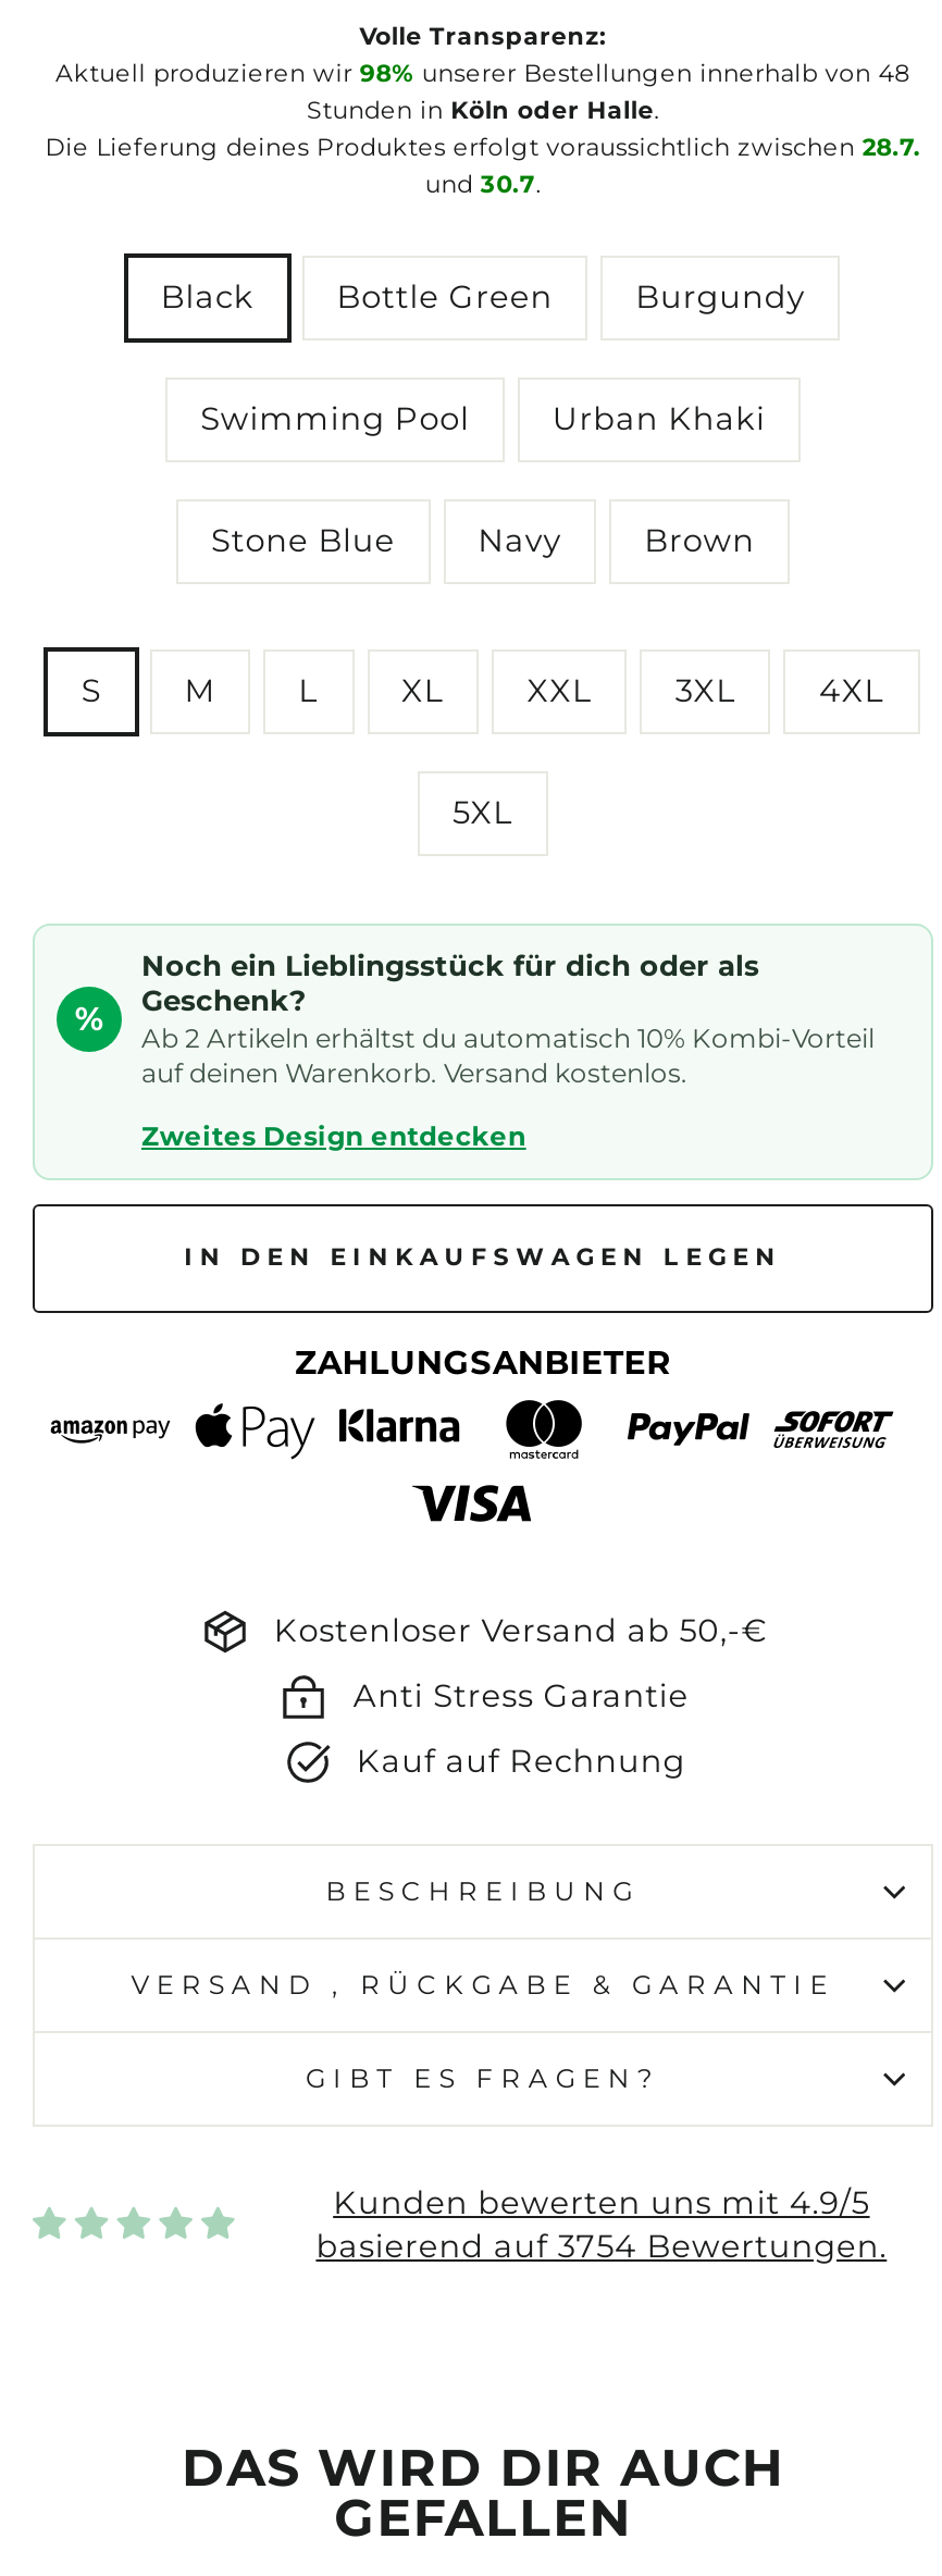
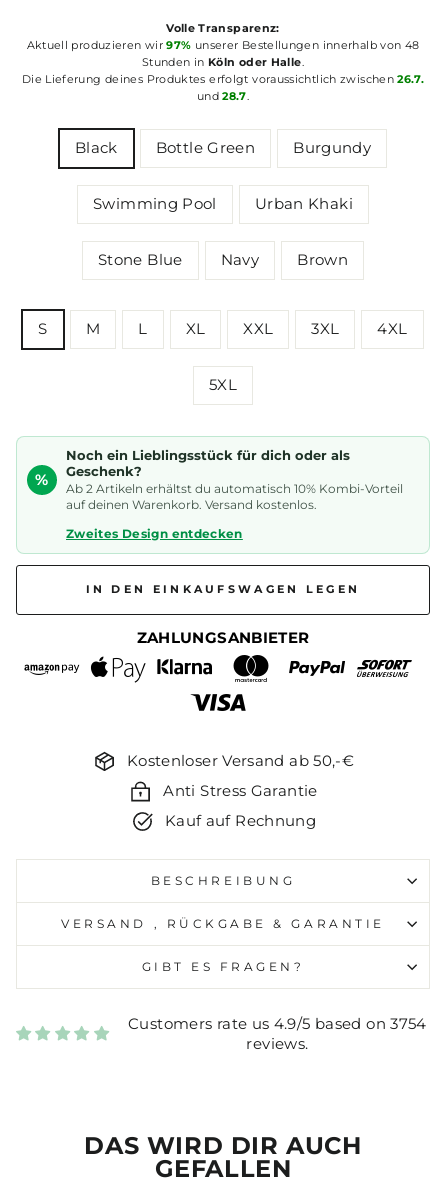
[55,57,910,87] Aktuell produzieren wir 98% unserer Bestellungen innerhalb von 48 -> [26,38,419,52] Aktuell produzieren wir 97% unserer Bestellungen innerhalb von 48
[45,131,921,161] Die Lieferung deines Produktes erfolgt voraussichtlich zwischen 28.7. -> [22,72,424,86] Die Lieferung deines Produktes erfolgt voraussichtlich zwischen 26.7.
[425,168,541,198] und 30.7. -> [197,89,249,103] und 28.7.
[316,2183,887,2266] Kunden bewerten uns mit 4.9/5 | basierend auf 3754 Bewertungen. -> [128,1015,427,1053] Customers rate us 4.9/5 based on 3754 | reviews.

